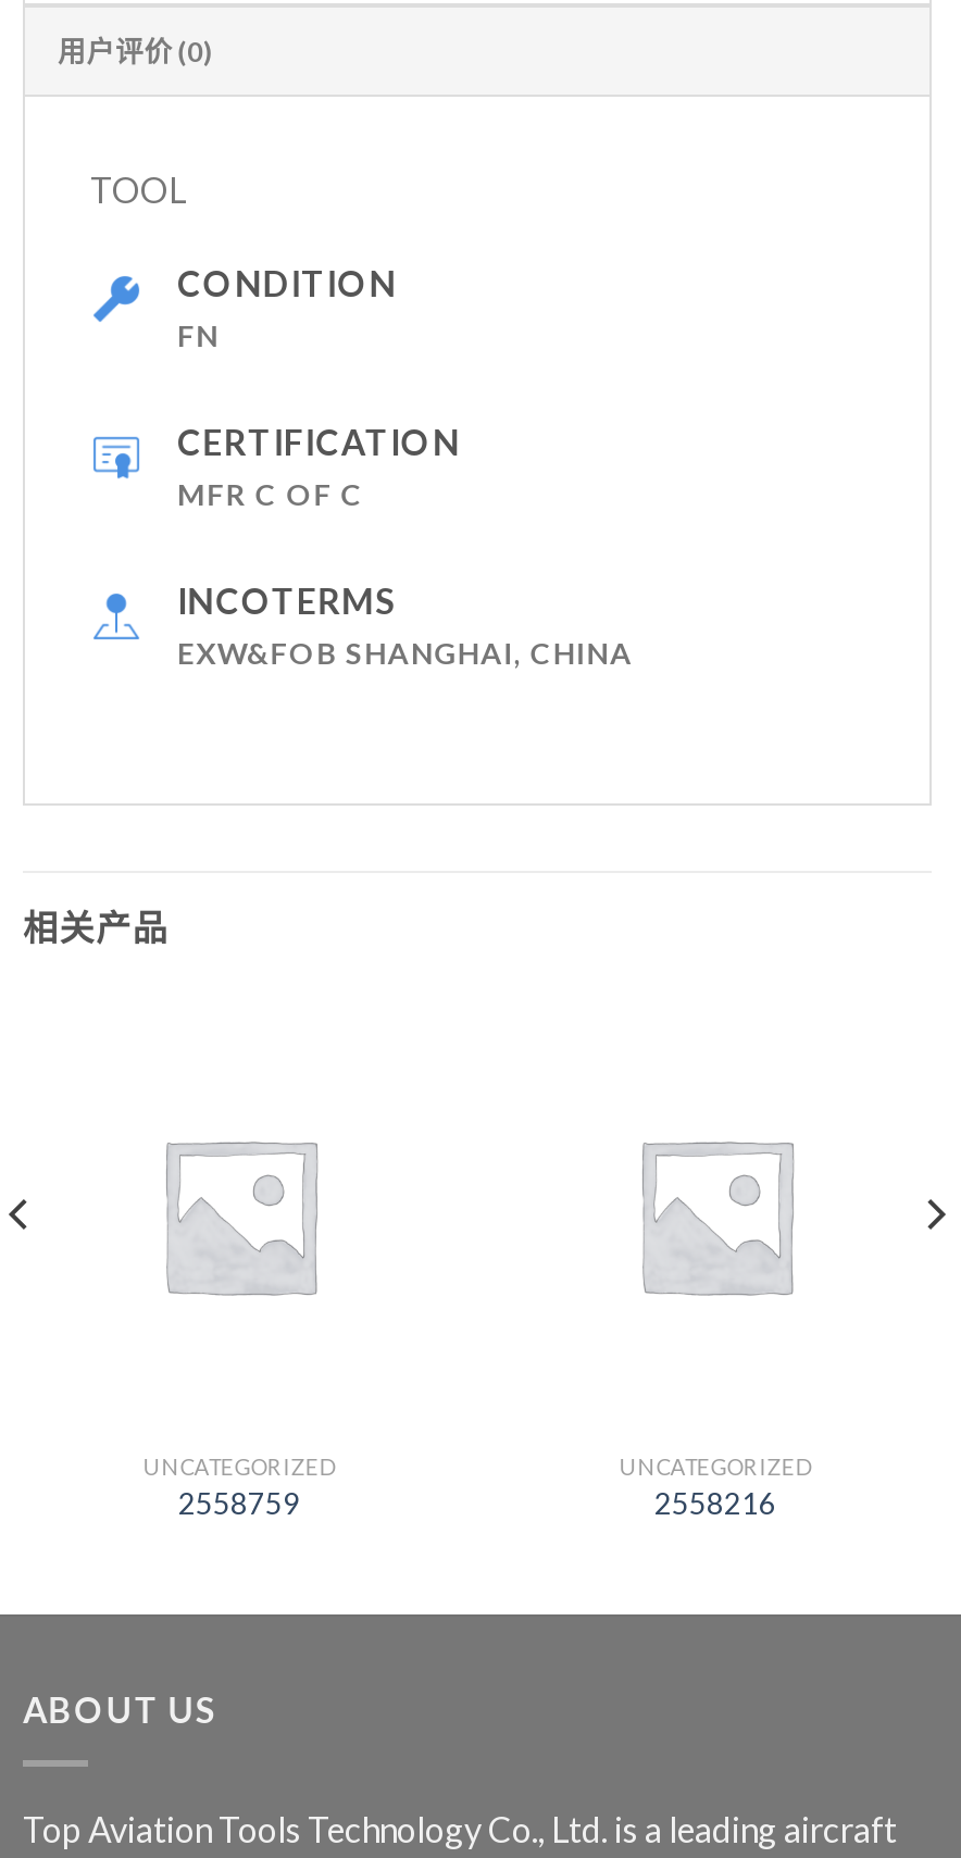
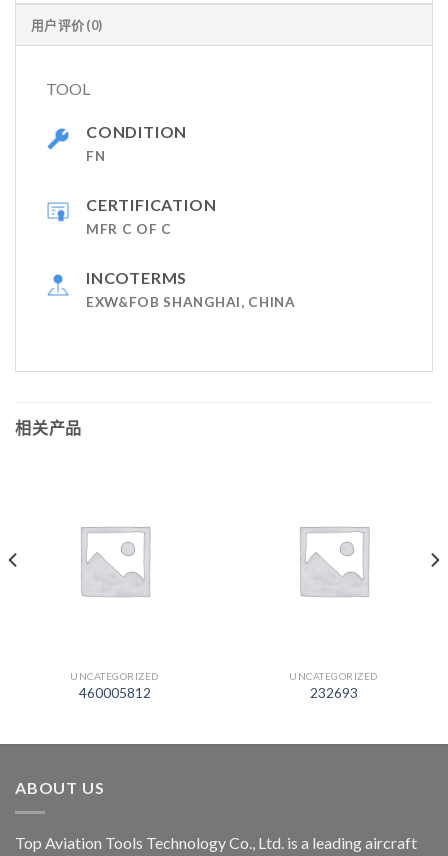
[178,1487,300,1522] 2558759 -> [78,685,150,701] 460005812
[654,1487,776,1522] 2558216 -> [309,685,357,701] 232693

